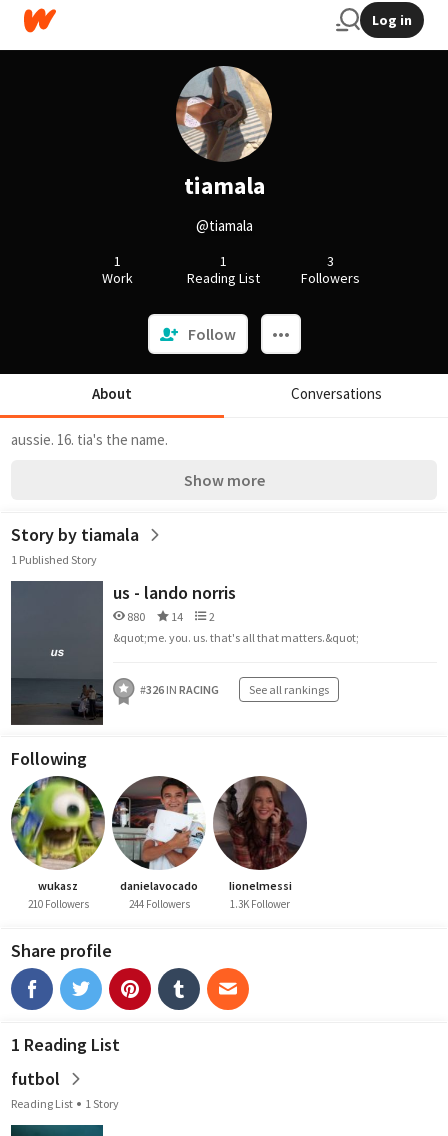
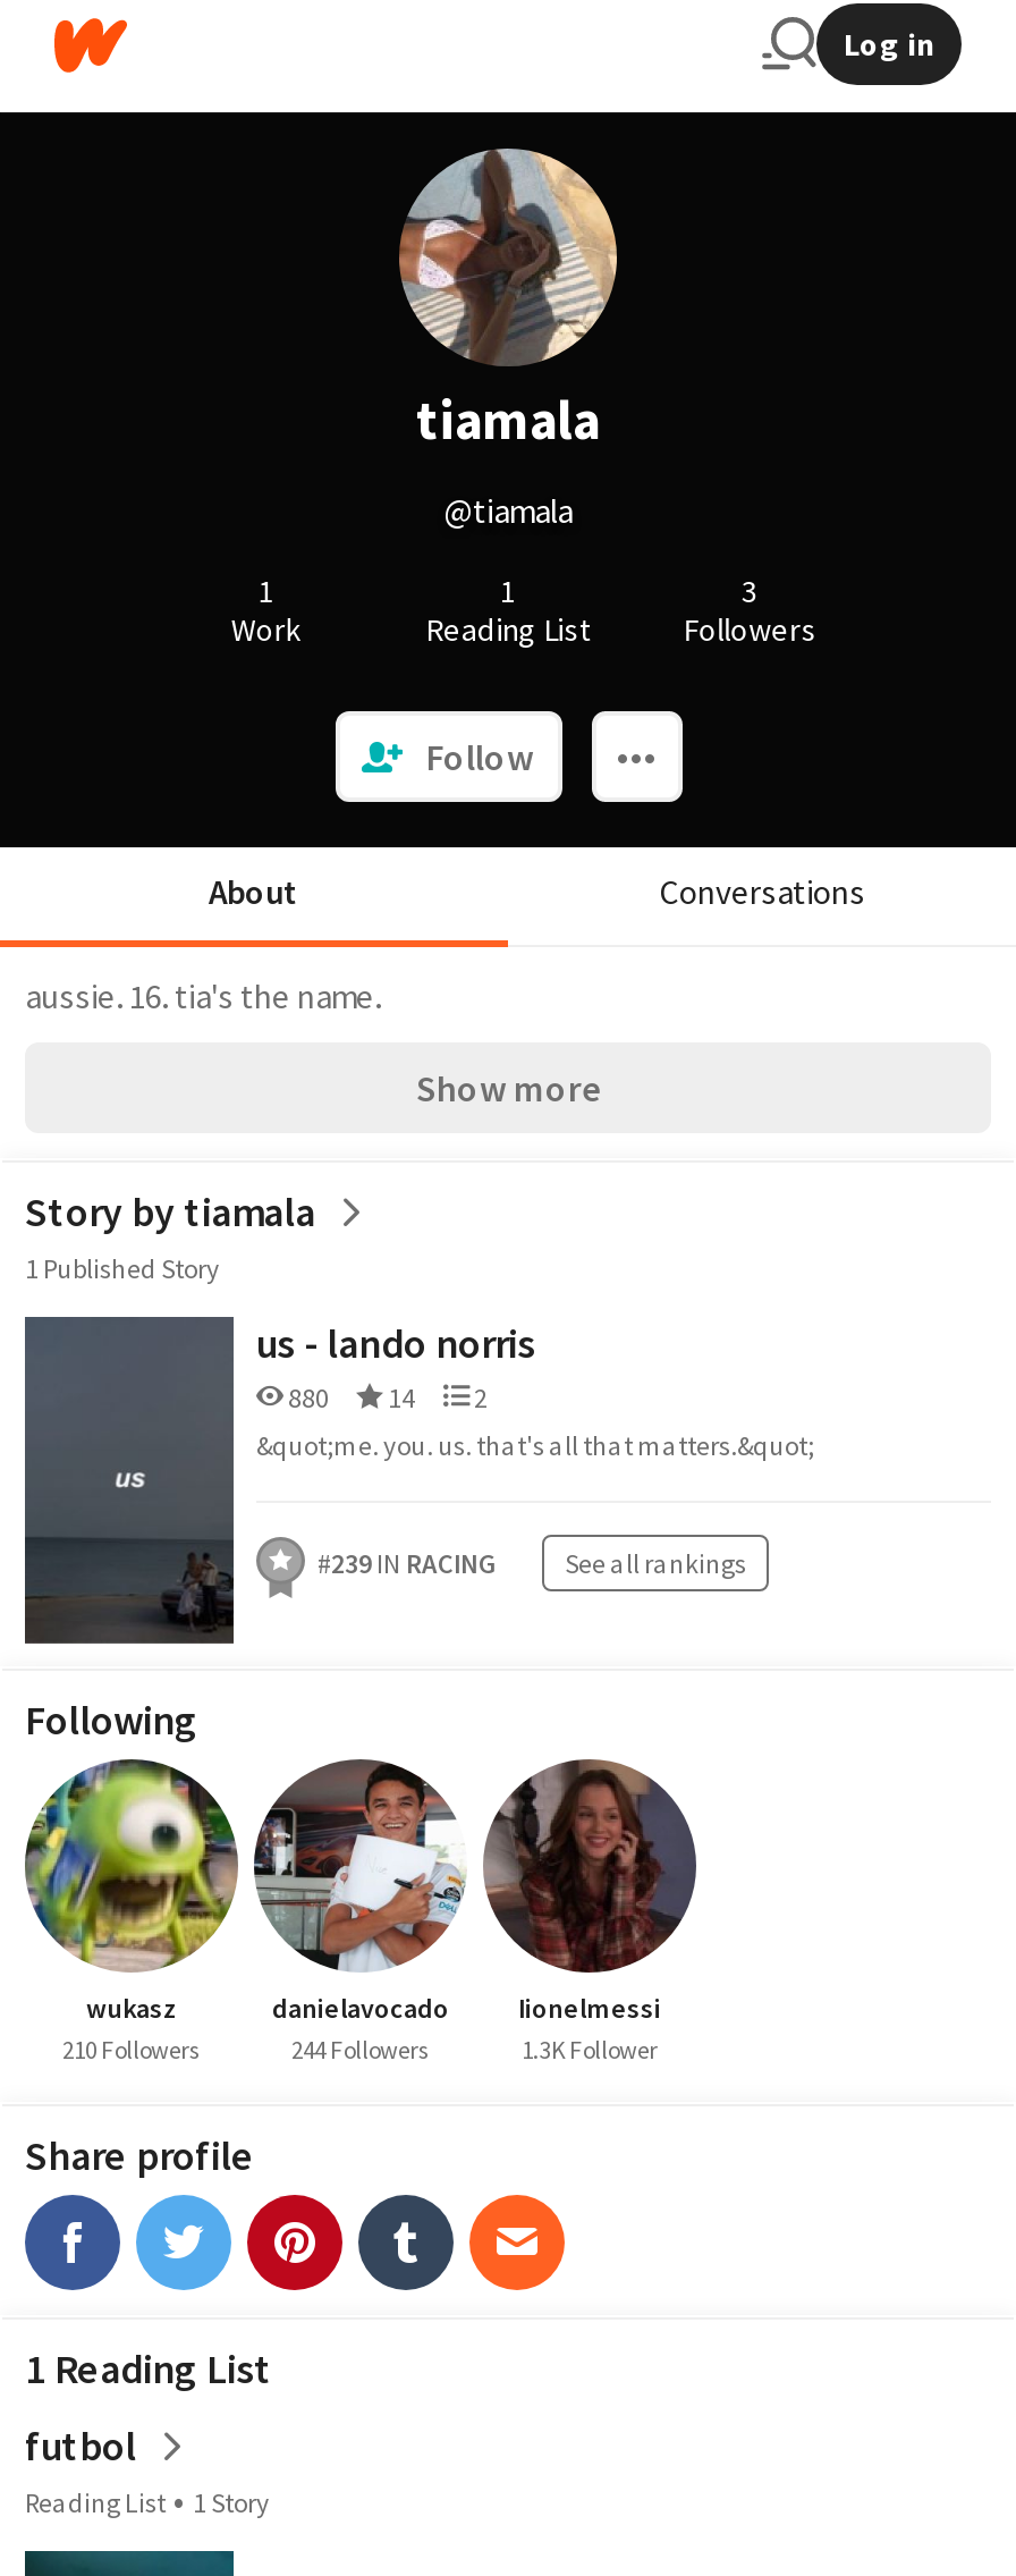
[140,682,329,697] #326 IN RACING See all rankings -> [317,1546,746,1580] #239 IN RACING See all rankings

